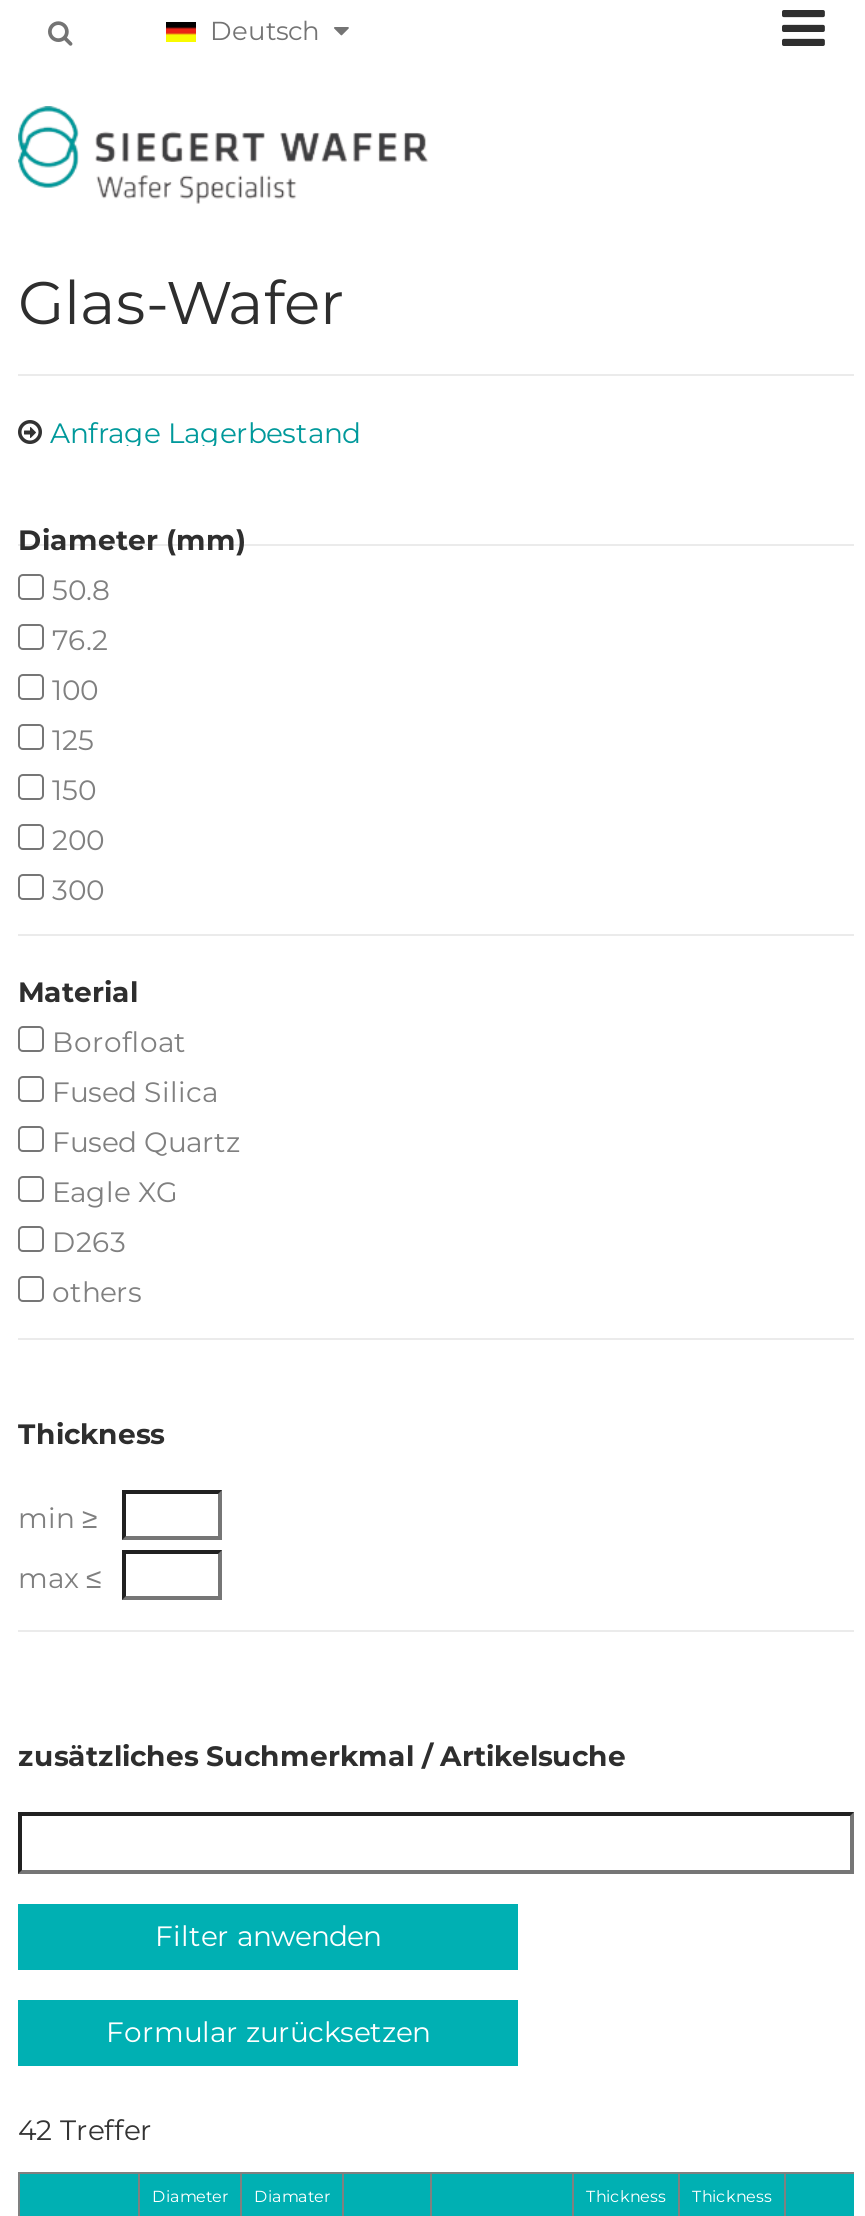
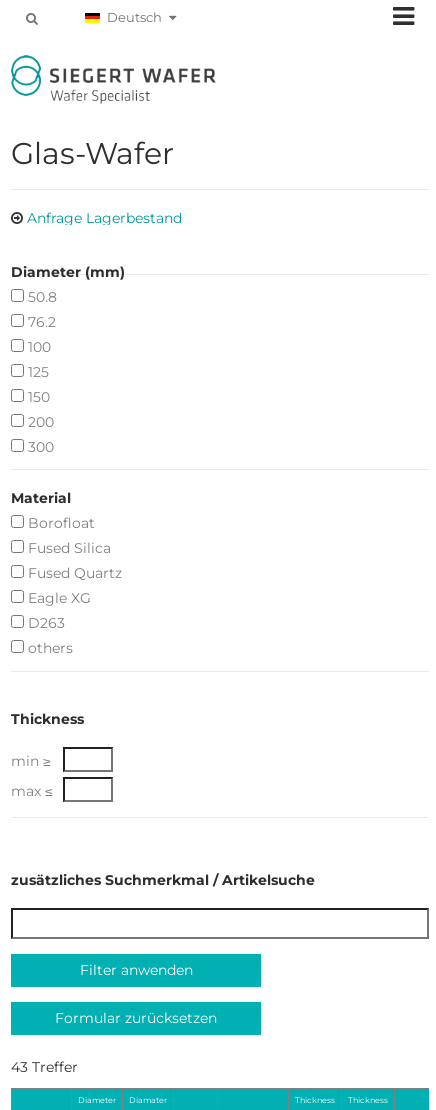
[18,2112,160,2148] 42 Treffer -> [11,1058,82,1076] 43 Treffer

